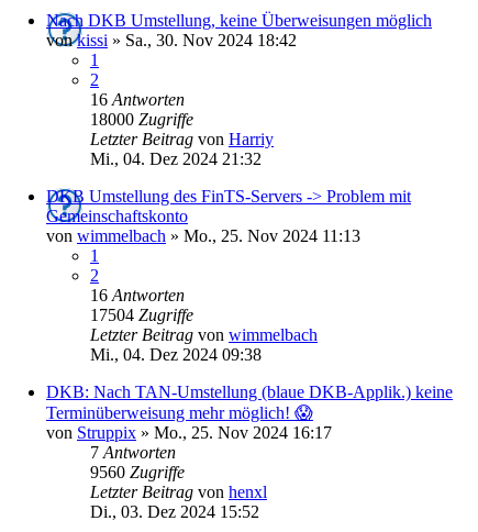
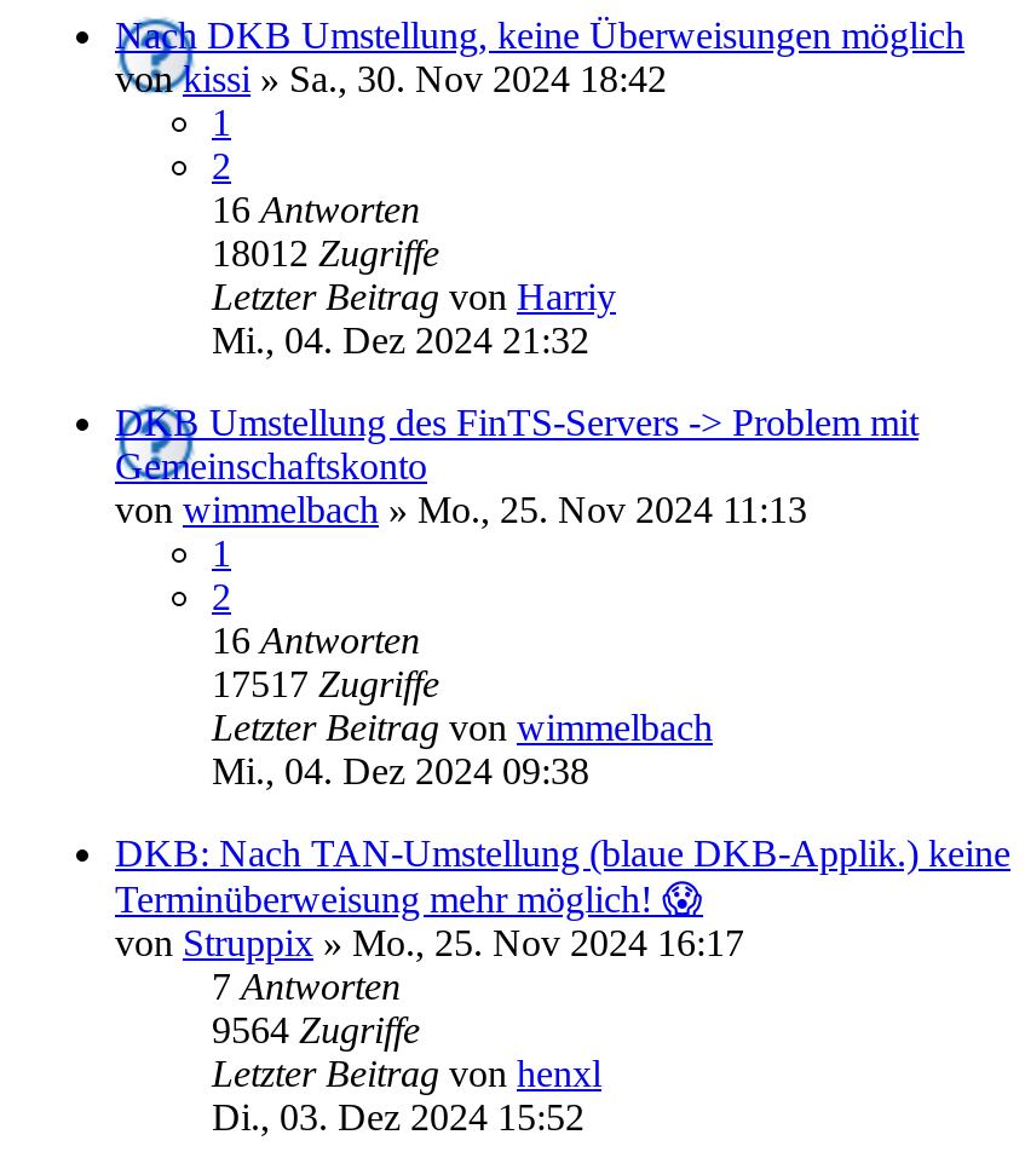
[90,110,193,128] 18000 Zugriffe -> [212,232,439,273] 18012 Zugriffe
[90,305,193,324] 17504 Zugriffe -> [212,663,439,704] 17517 Zugriffe
[90,463,185,481] 9560 Zugriffe -> [212,1009,420,1050] 9564 Zugriffe

